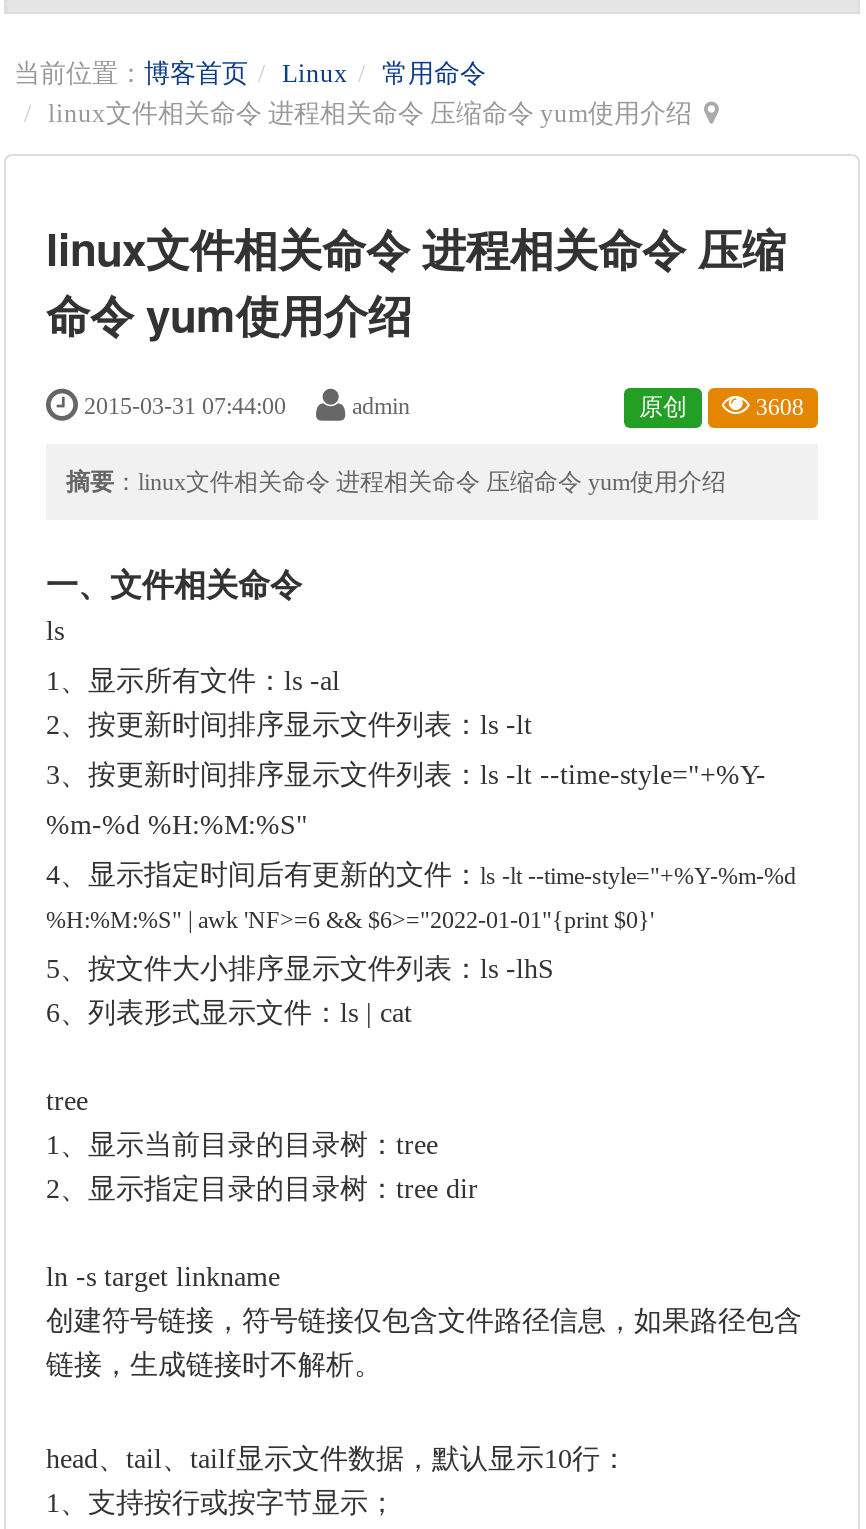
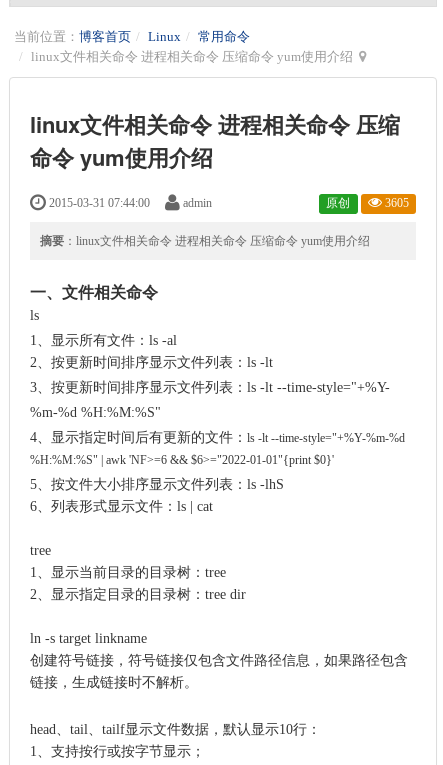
[750,392,804,420] 3608 -> [382,196,409,210] 3605

